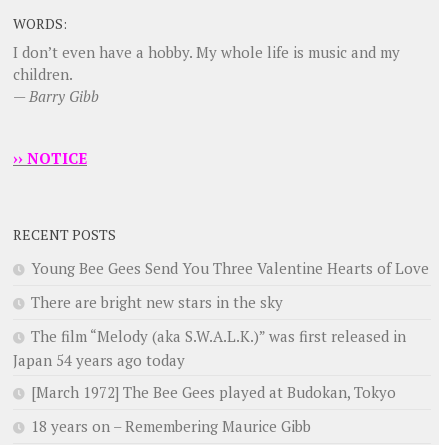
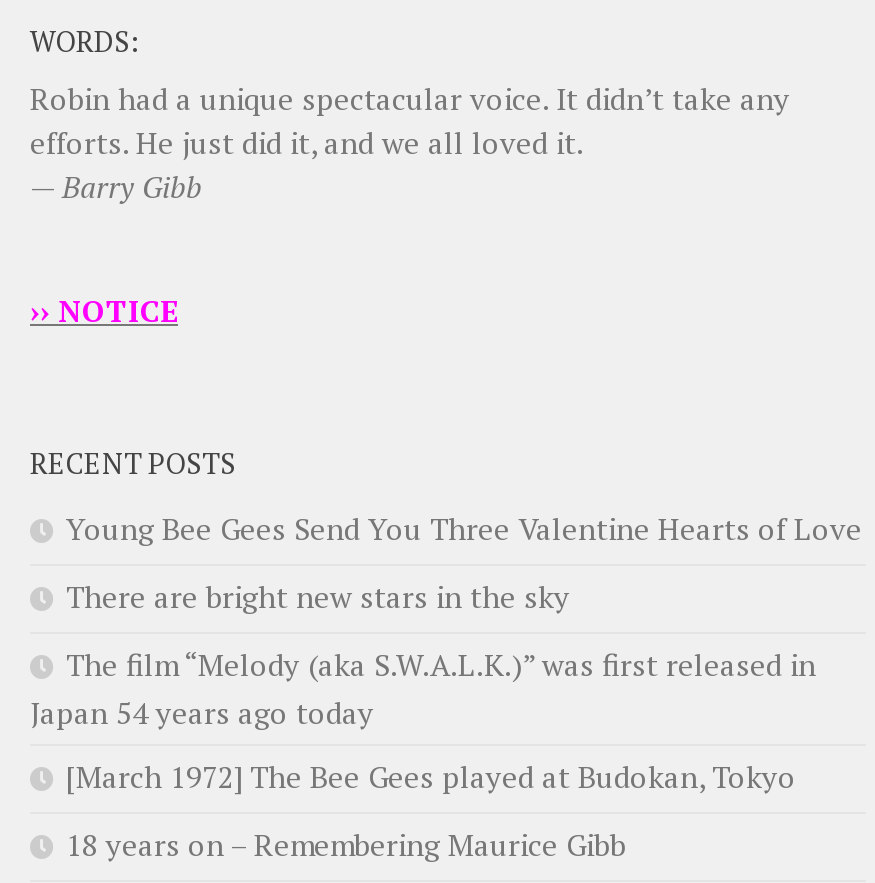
[13,42,400,84] I don’t even have a hobby. My whole life is music and my | children. -> [30,77,790,161] Robin had a unique spectacular voice. It didn’t take any | efforts. He just did it, and we all loved it.

